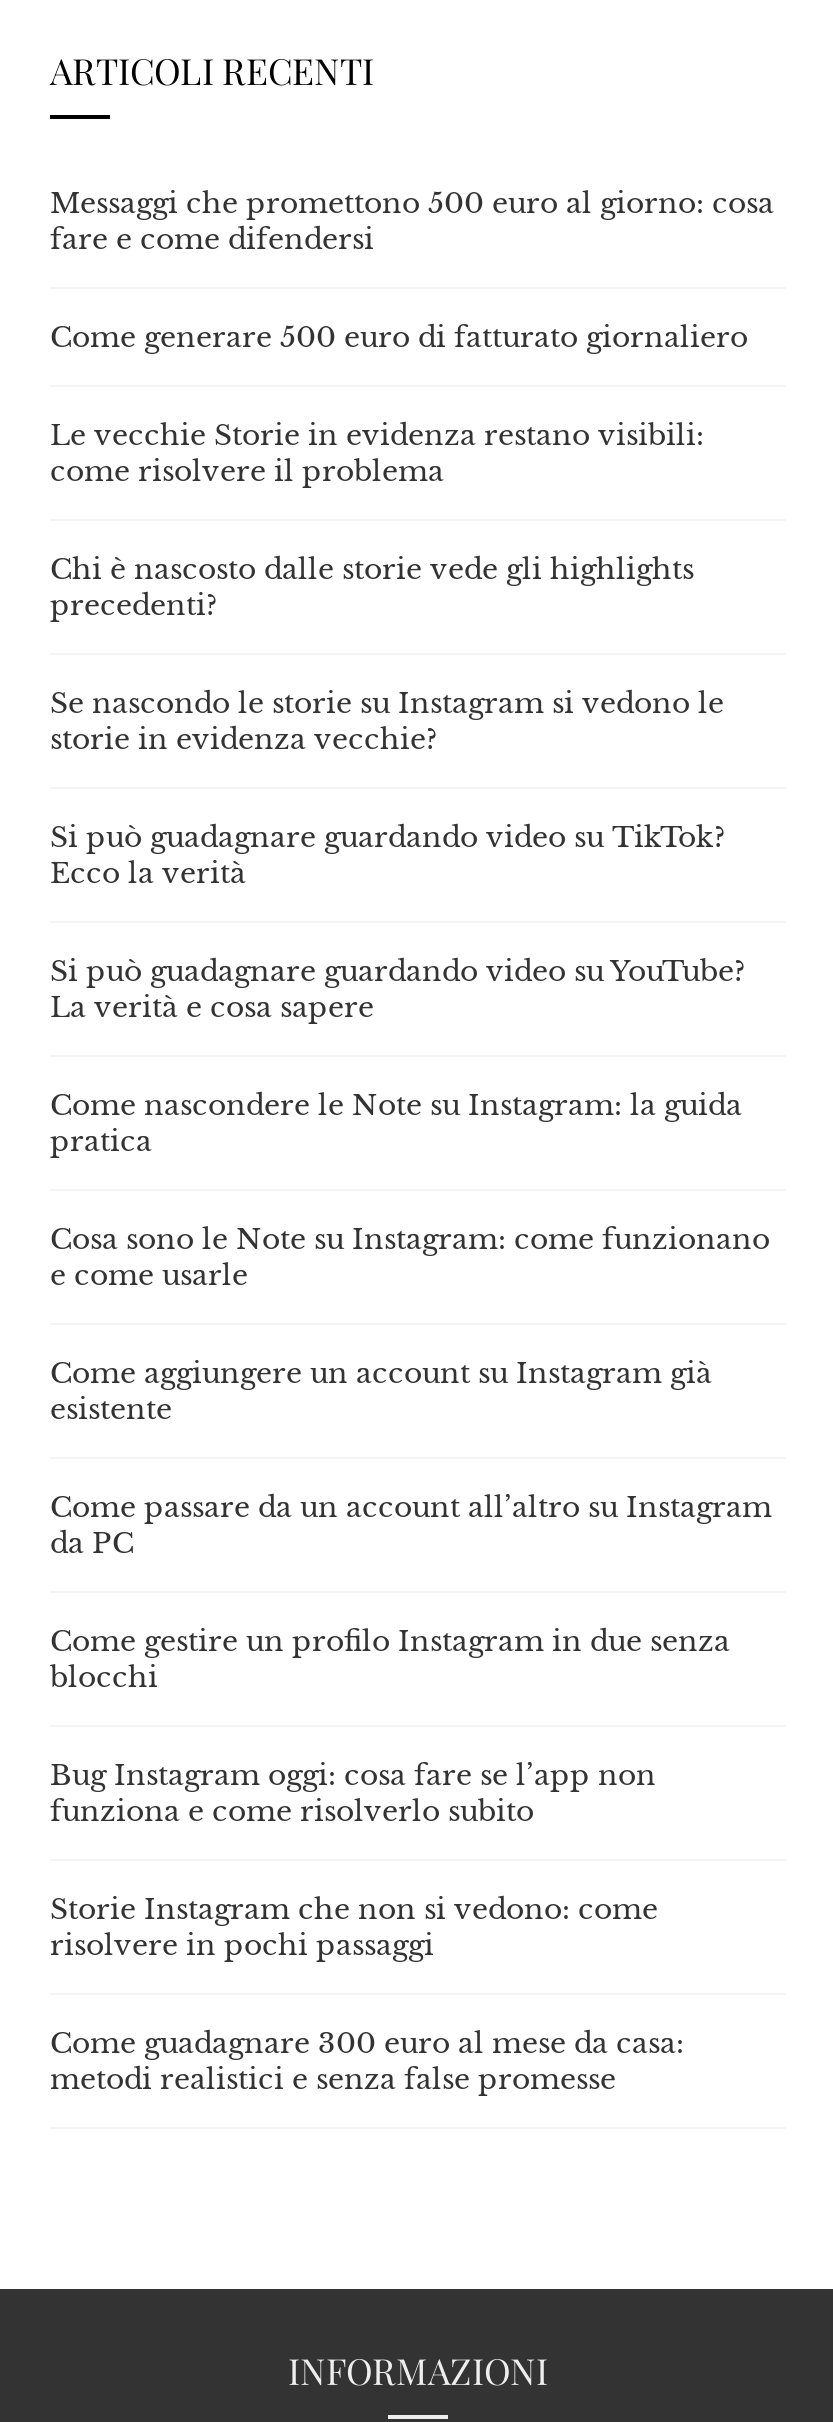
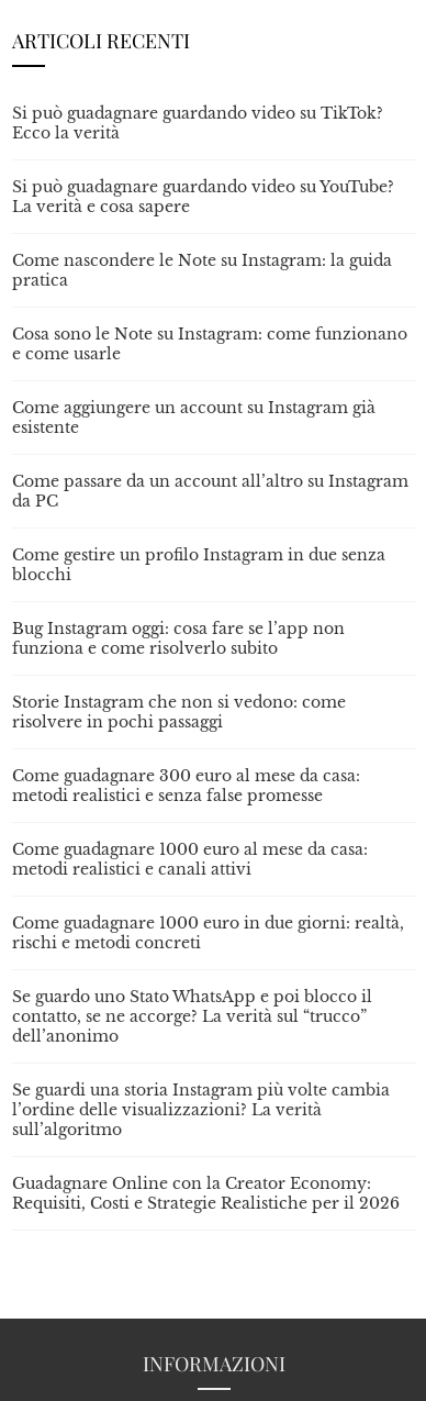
[50,185,774,757] Messaggi che promettono 500 euro al giorno: cosa | fare e come difendersi | Come generare 500 euro di fatturato giornaliero | Le vecchie Storie in evidenza restano visibili: | come risolvere il problema | Chi è nascosto dalle storie vede gli highlights | precedenti? | Se nascondo le storie su Instagram si vedono le | storie in evidenza vecchie? -> none
moved [50,819,772,2097] -> [12,103,408,805]: Si può guadagnare guardando video su TikTok? | Ecco la verità | Si può guadagnare guardando video su YouTube? | ... | Come guadagnare 300 euro al mese da casa: | metodi realistici e senza false promesse
none -> [12,839,404,1213] Come guadagnare 1000 euro al mese da casa: | metodi realistici e canali attivi | Come guadagnare 1000 euro in due giorni: realtà, | rischi e metodi concreti | Se guardo uno Stato WhatsApp e poi blocco il | contatto, se ne accorge? La verità sul “trucco” | dell’anonimo | Se guardi una storia Instagram più volte cambia | l’ordine delle visualizzazioni? La verità | sull’algoritmo | Guadagnare Online con la Creator Economy: | Requisiti, Costi e Strategie Realistiche per il 2026

